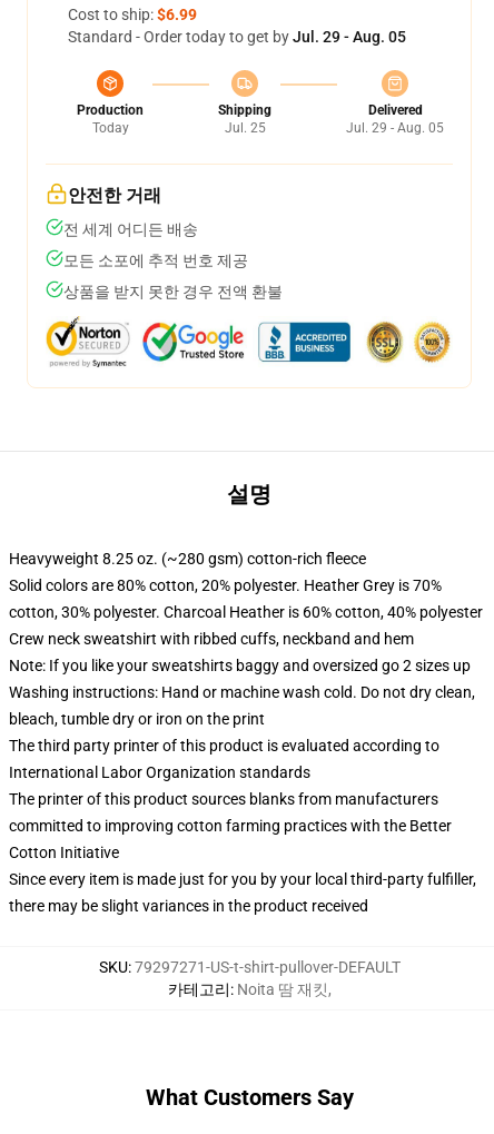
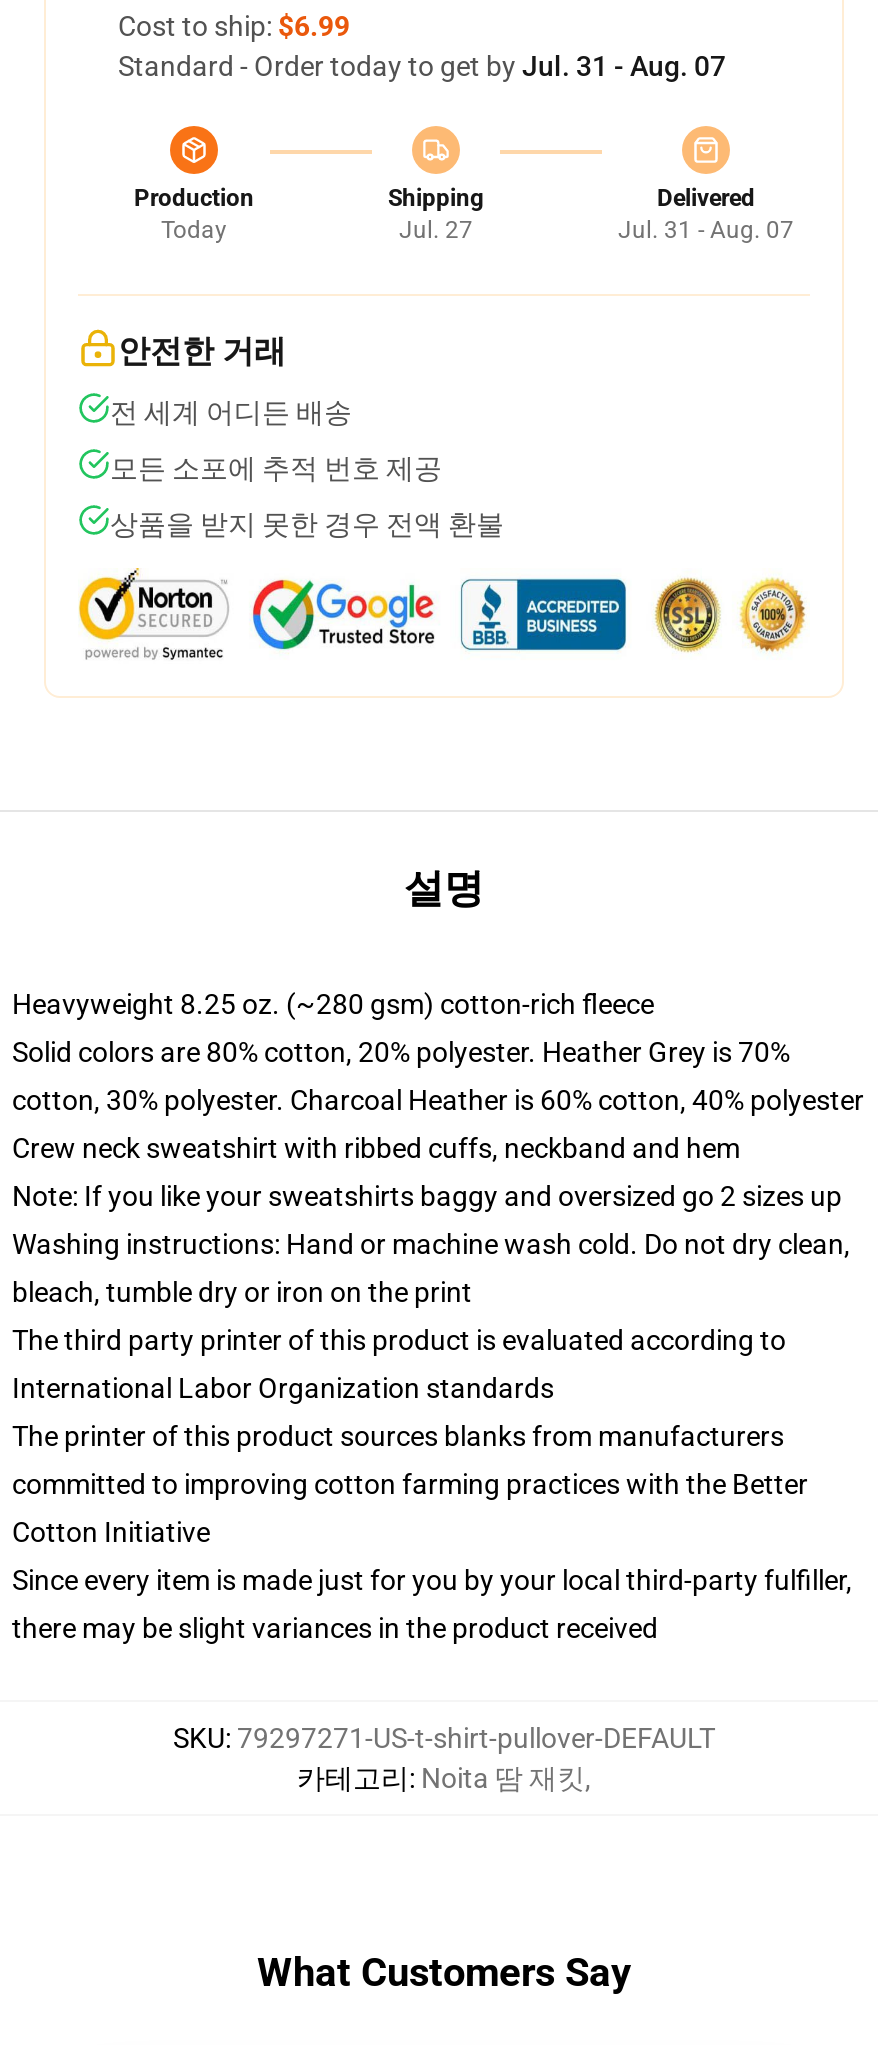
[68,28,406,46] Standard - Order today to get by Jul. 29 - Aug. 05 -> [118,50,726,82] Standard - Order today to get by Jul. 31 - Aug. 07
[224,120,265,136] Jul. 25 -> [399,216,473,244] Jul. 27
[346,120,444,136] Jul. 29 - Aug. 05 -> [618,216,794,244] Jul. 31 - Aug. 07

